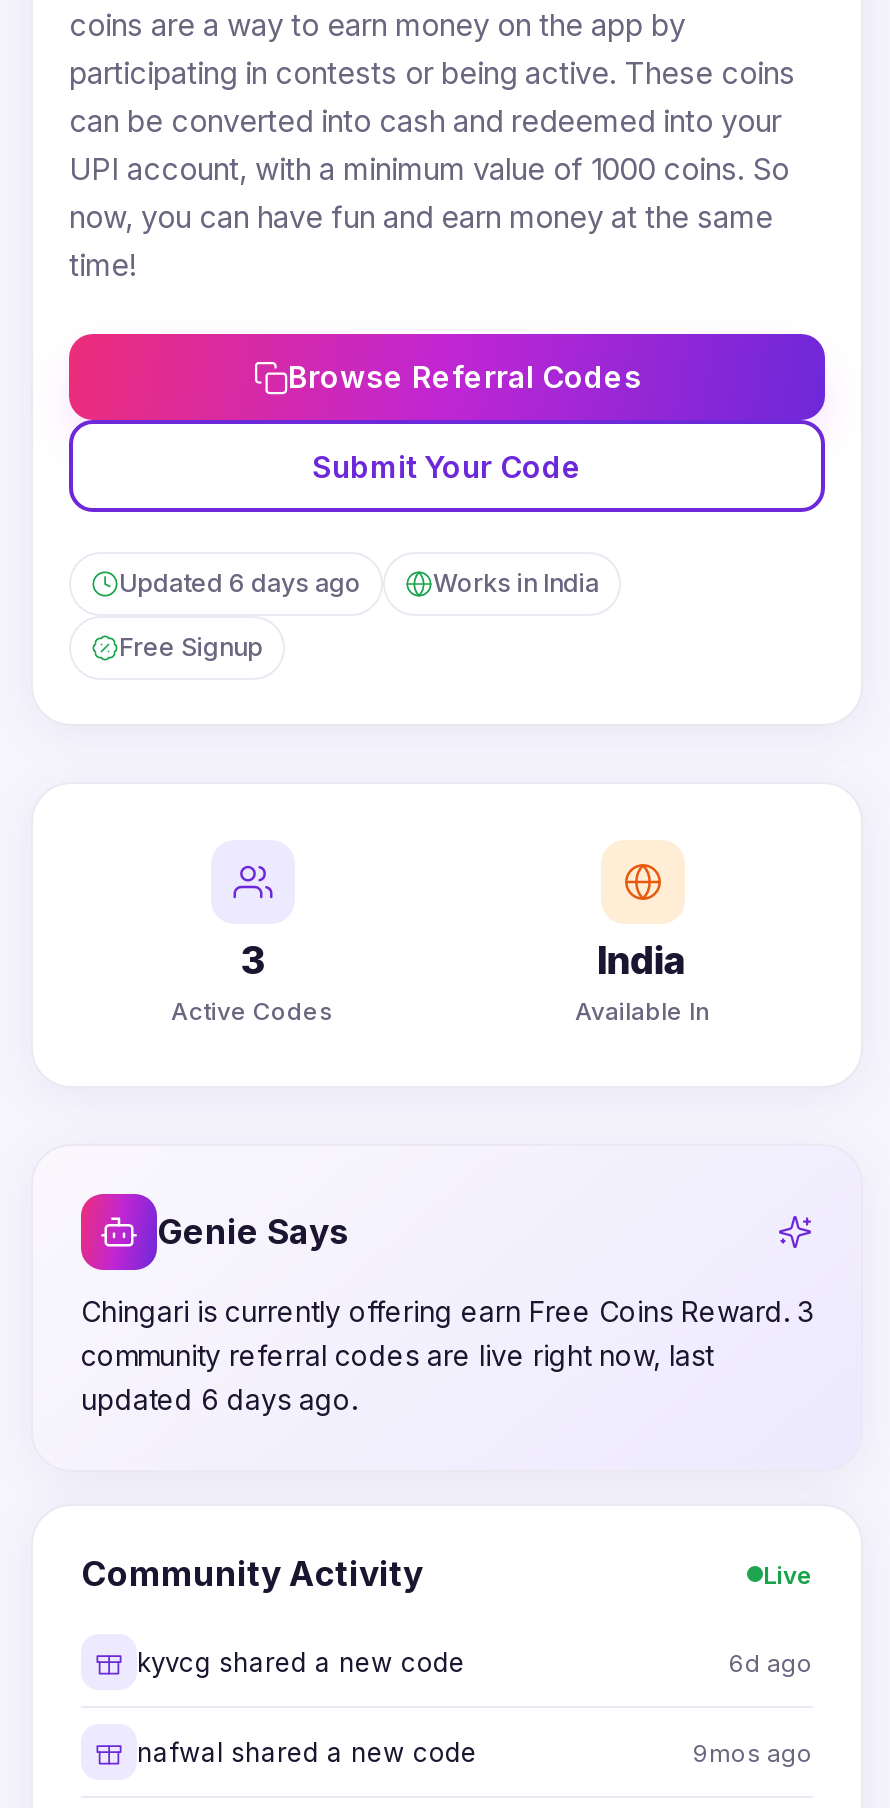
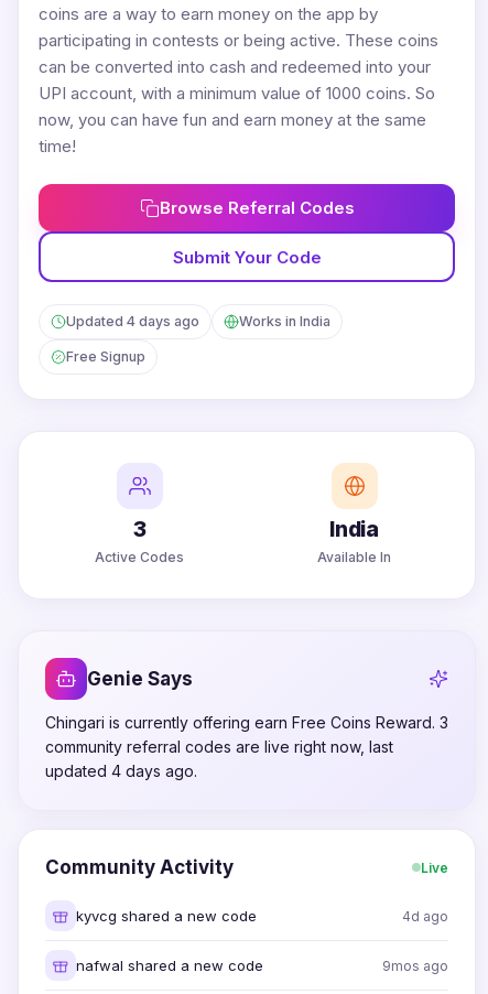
[119,568,361,598] Updated 6 days ago -> [66,313,199,329] Updated 4 days ago
[81,1382,357,1416] updated 6 days ago. -> [45,761,197,780] updated 4 days ago.
[729,1647,813,1677] 6d ago -> [402,907,448,924] 4d ago

